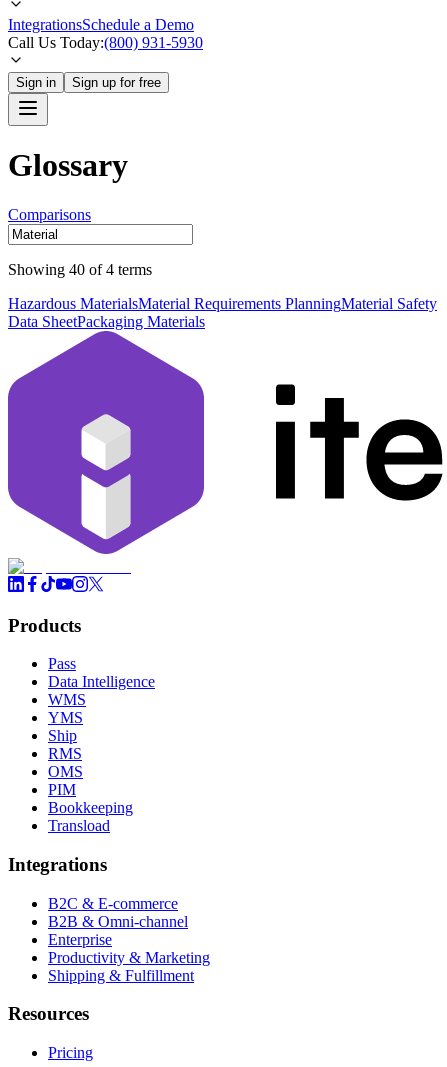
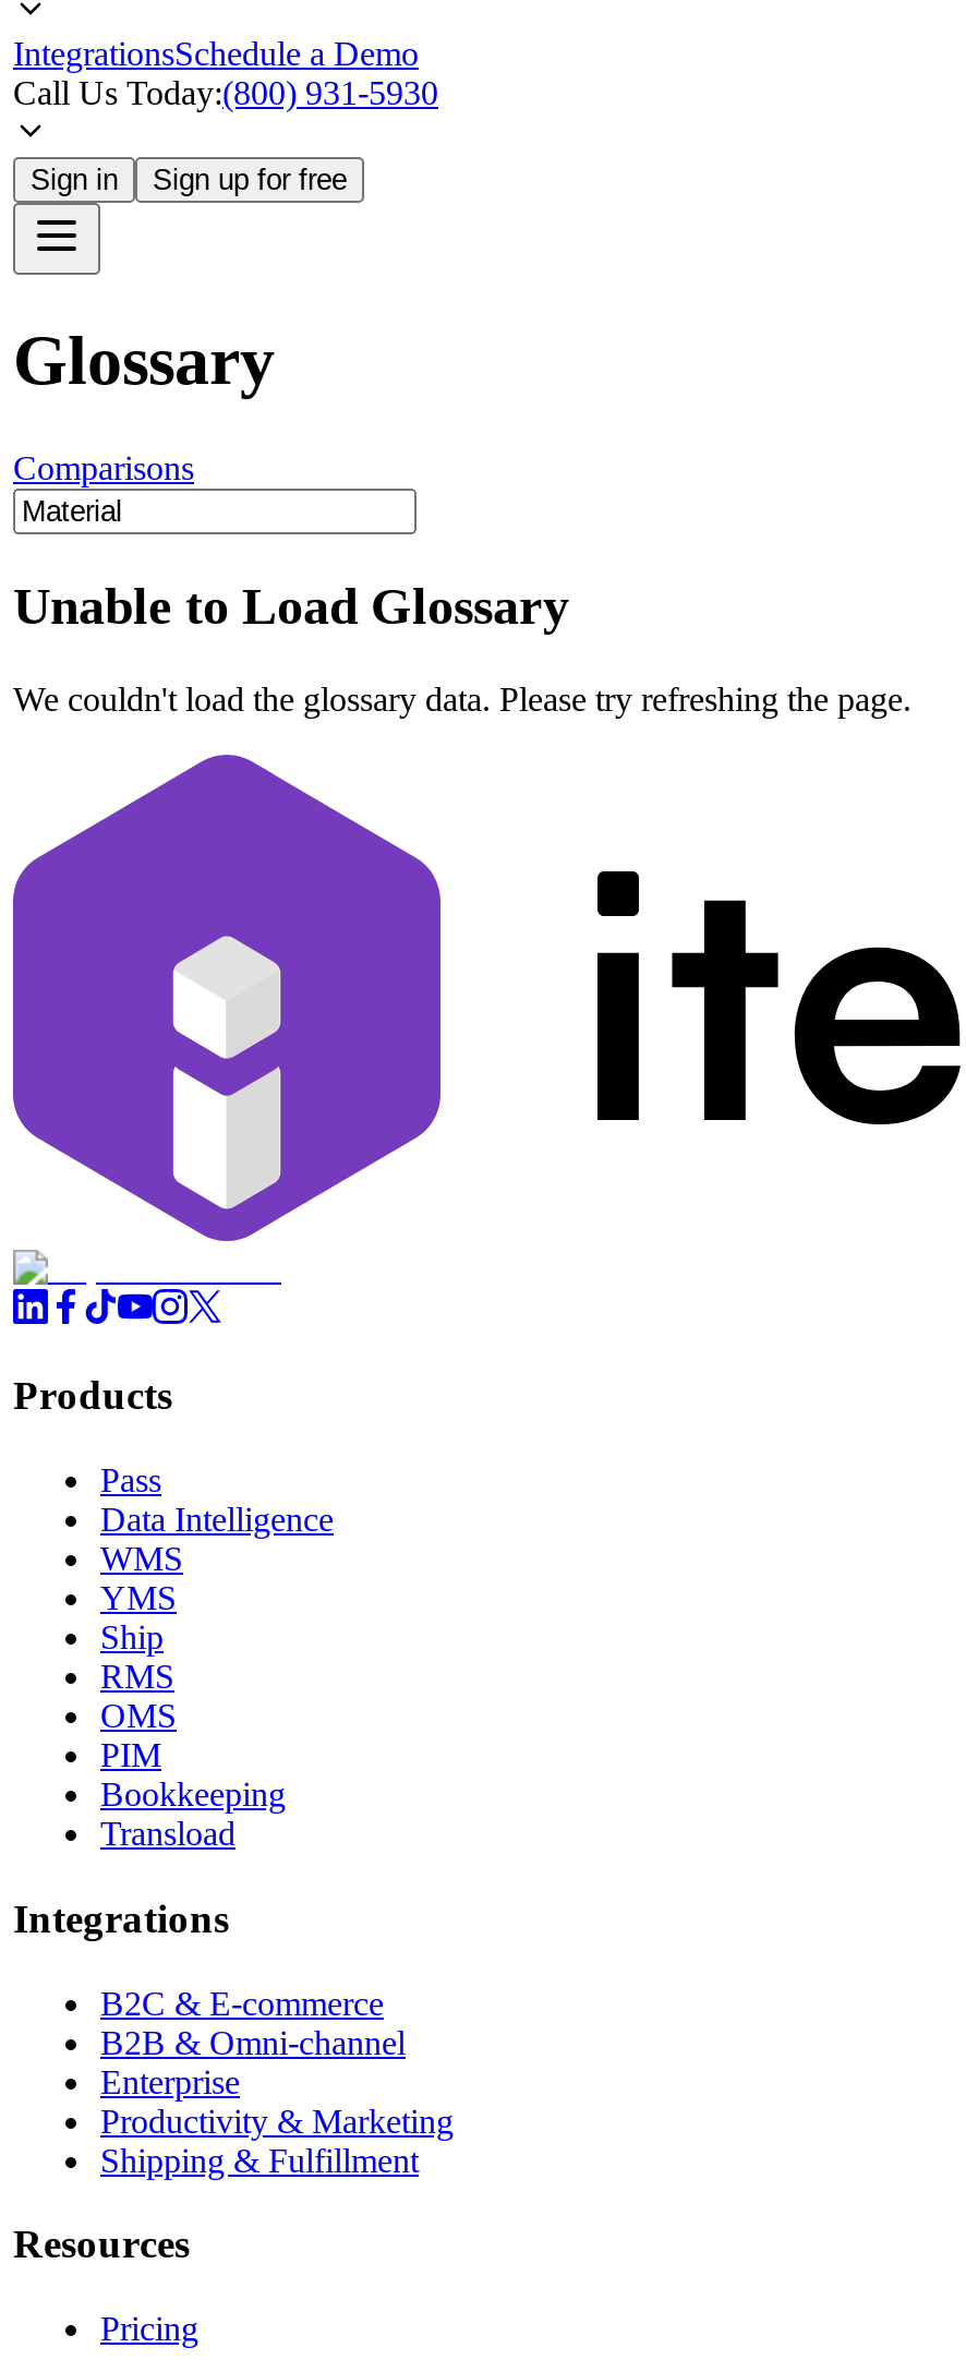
[8,261,152,278] Showing 40 of 4 terms -> [13,578,569,634] Unable to Load Glossary
[8,295,437,330] Hazardous MaterialsMaterial Requirements PlanningMaterial Safety | Data SheetPackaging Materials -> [13,680,911,717] We couldn't load the glossary data. Please try refreshing the page.

